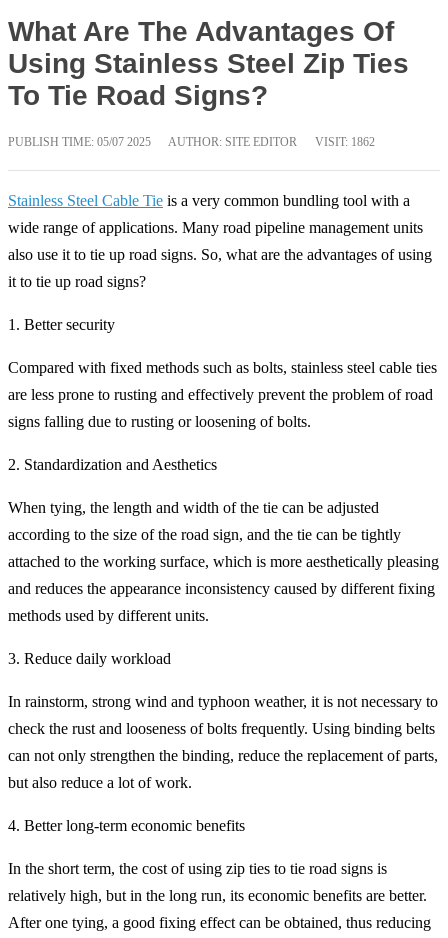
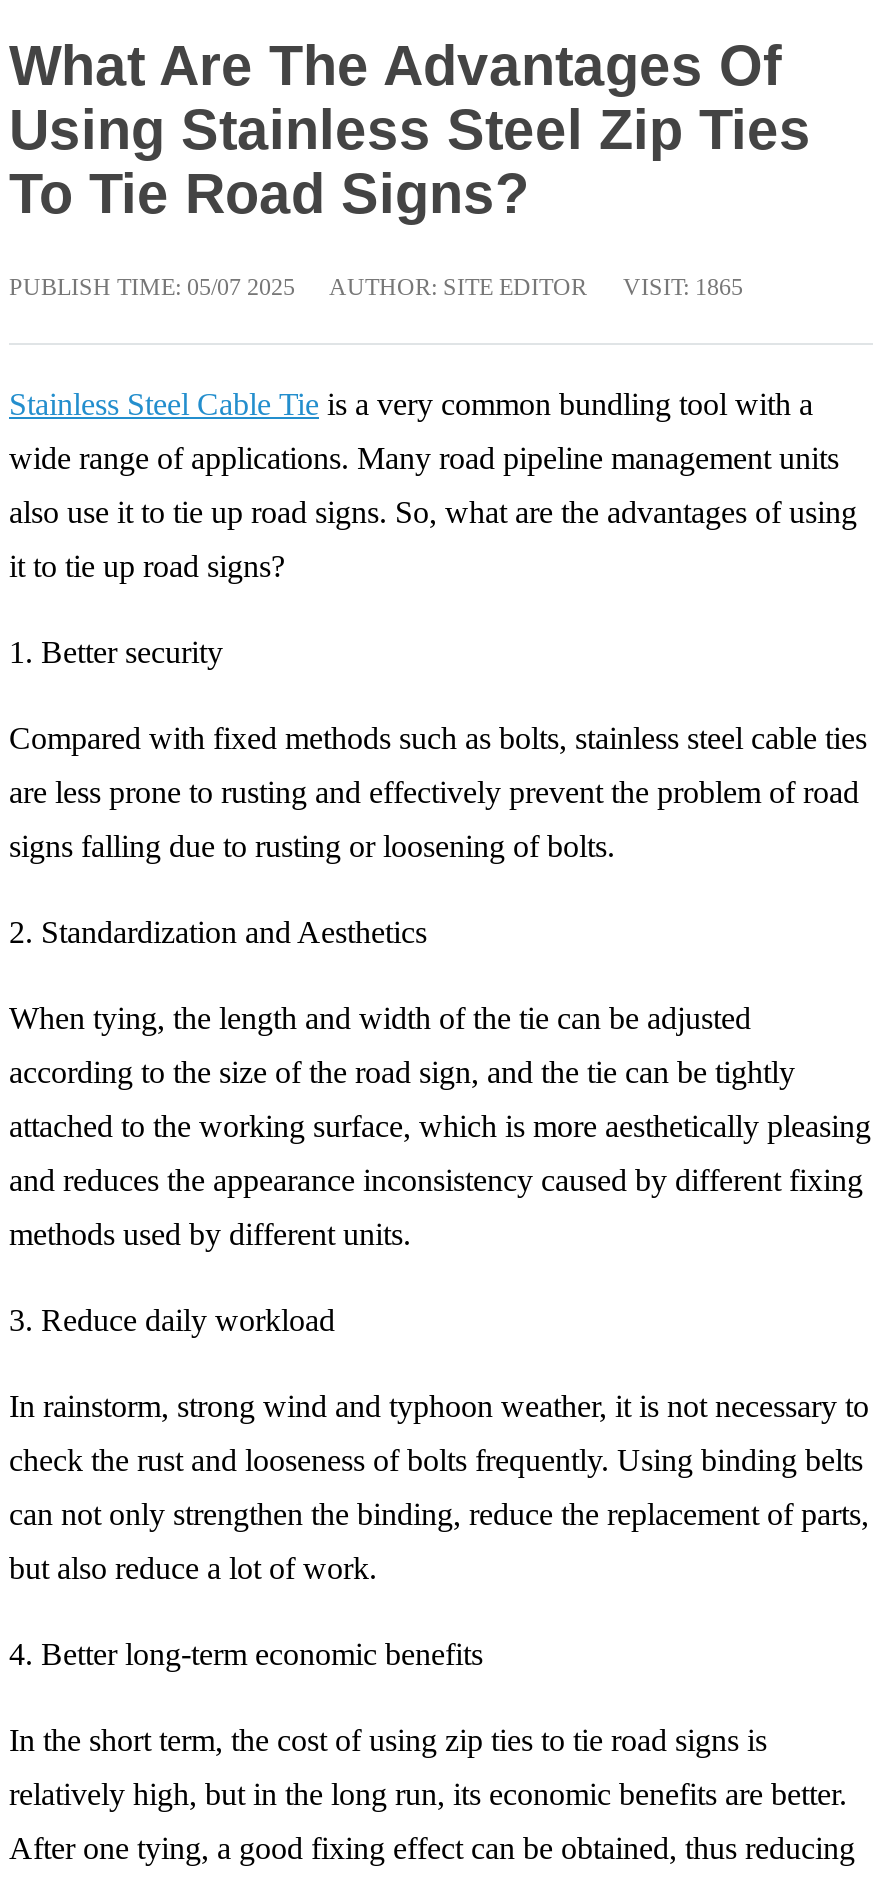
[8,135,375,149] PUBLISH TIME: 05/07 2025 AUTHOR: SITE EDITOR VISIT: 1862 -> [9,273,743,301] PUBLISH TIME: 05/07 2025 AUTHOR: SITE EDITOR VISIT: 1865

